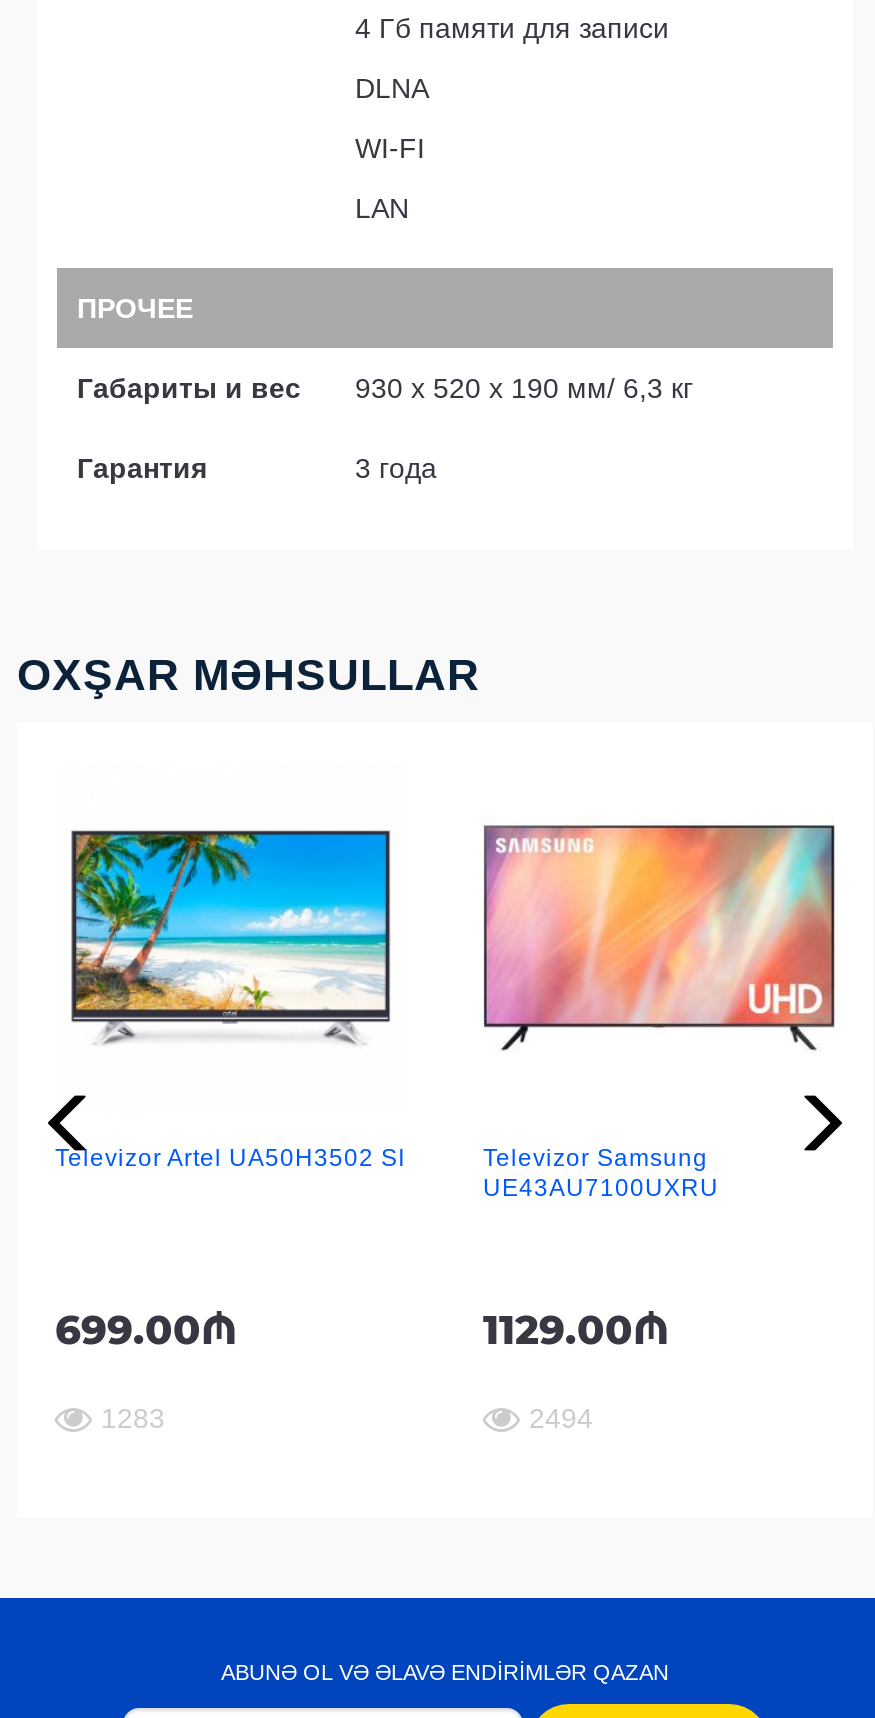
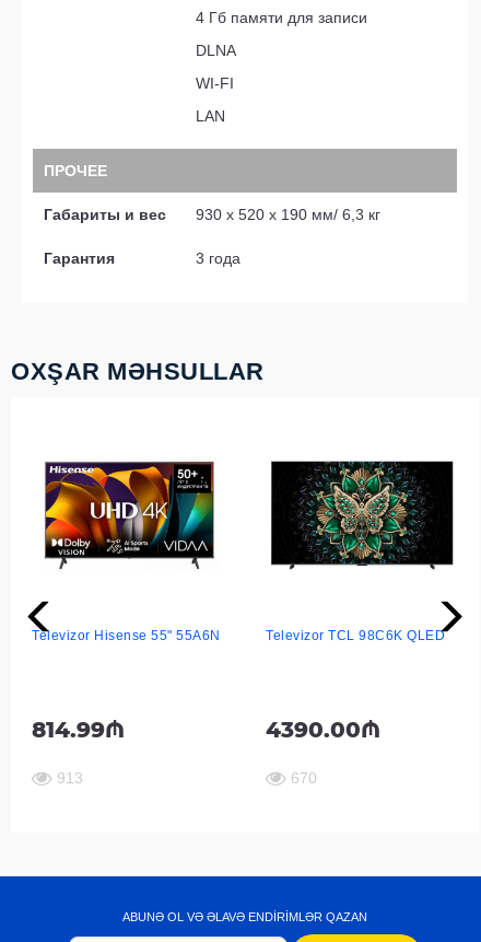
[69,828,391,1044] [image] -> [40,456,214,572] [image]
[481,824,837,1052] [image] -> [266,454,458,577] [image]
[55,1144,405,1172] Televizor Artel UA50H3502 SI -> [32,628,220,643] Televizor Hisense 55" 55A6N
[483,1144,719,1202] Televizor Samsung | UE43AU7100UXRU -> [266,628,445,643] Televizor TCL 98C6K QLED
[55,1306,237,1354] 699.00₼ -> [32,716,125,743] 814.99₼
[483,1306,669,1354] 1129.00₼ -> [266,716,380,743] 4390.00₼
[93,1403,165,1435] 1283 -> [52,770,83,787] 913
[521,1403,593,1435] 2494 -> [286,770,317,787] 670

